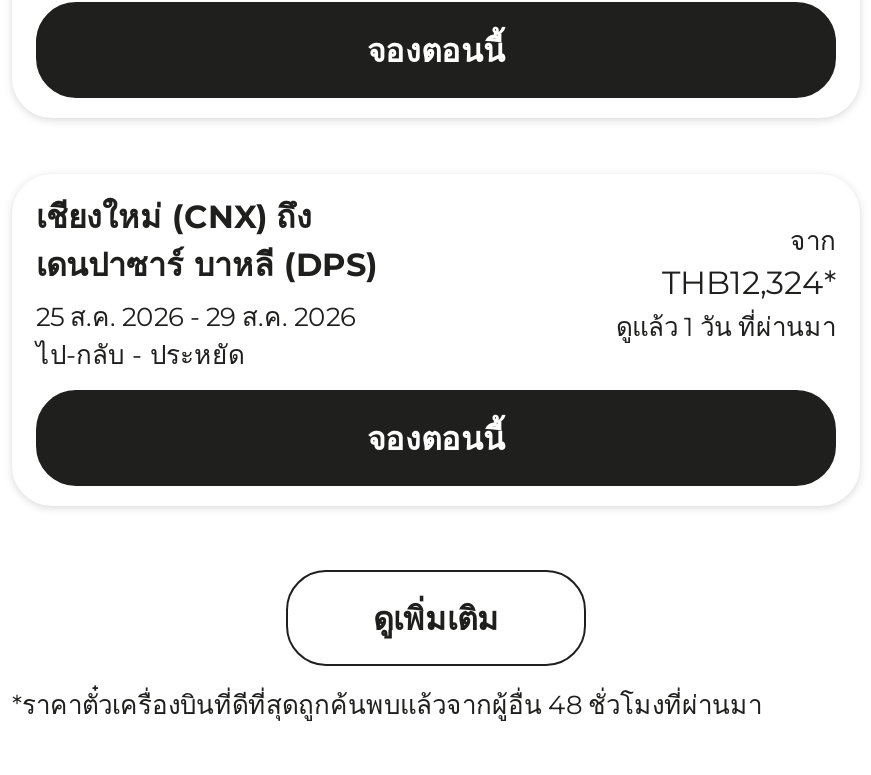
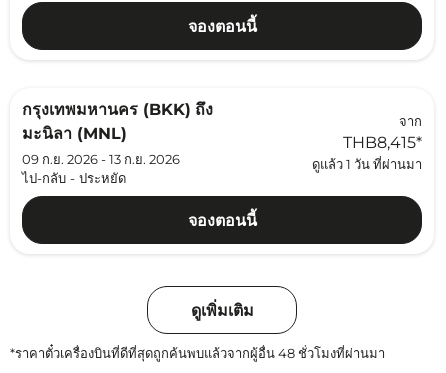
[36,198,378,332] เชียงใหม่ (CNX) ถึง | เดนปาซาร์ บาหลี (DPS) | 25 ส.ค. 2026 - 29 ส.ค. 2026 -> [22,100,213,167] กรุงเทพมหานคร (BKK) ถึง | มะนิลา (MNL) | 09 ก.ย. 2026 - 13 ก.ย. 2026
[662,264,836,302] THB12,324* -> [343,133,422,152] THB8,415*

